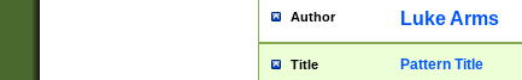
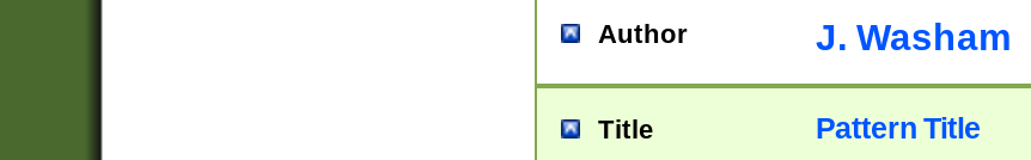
[400,9,498,29] Luke Arms -> [816,17,1012,58] J. Washam

